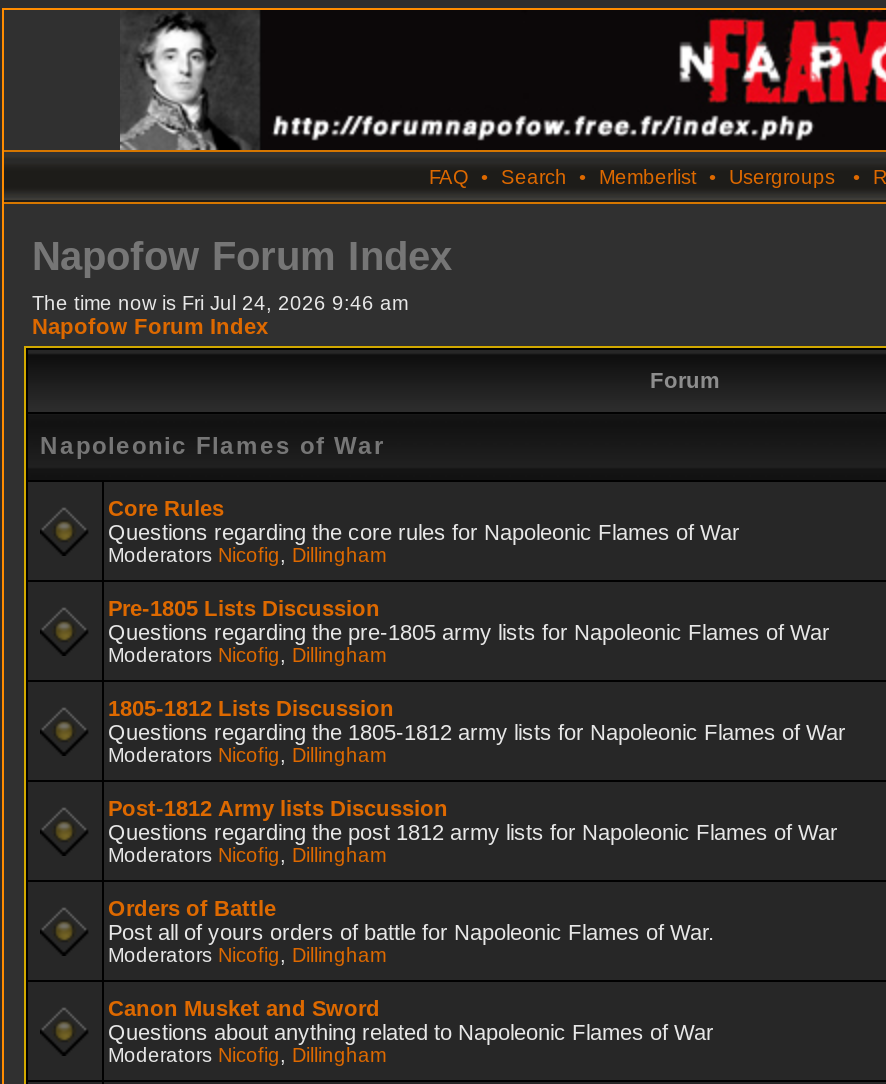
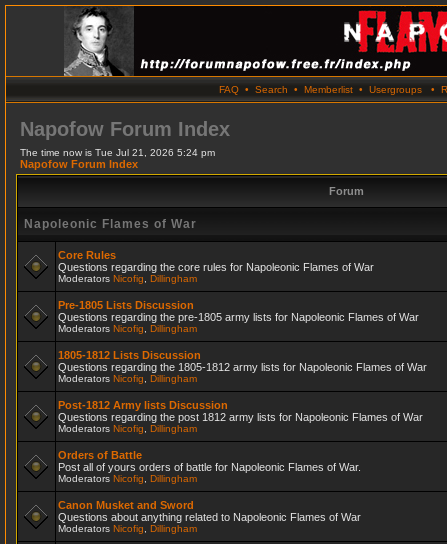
[32,292,408,314] The time now is Fri Jul 24, 2026 9:46 am -> [20,147,215,158] The time now is Tue Jul 21, 2026 5:24 pm

